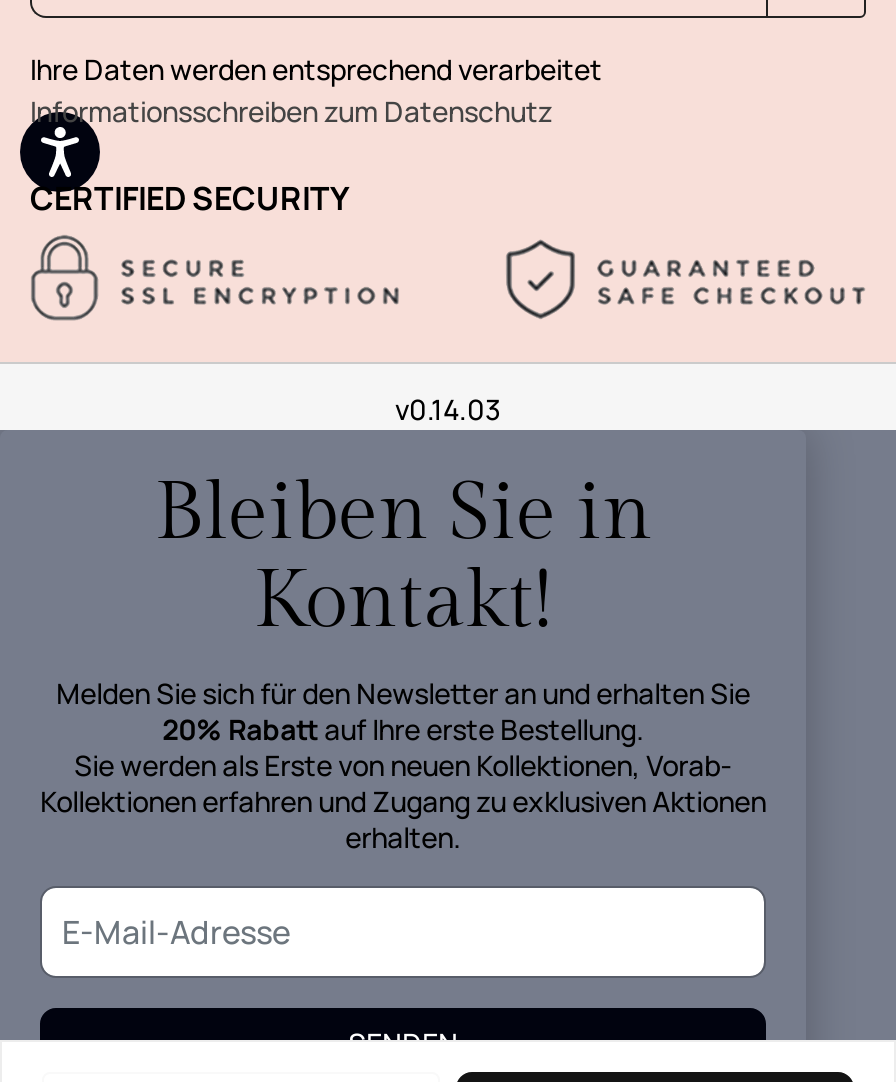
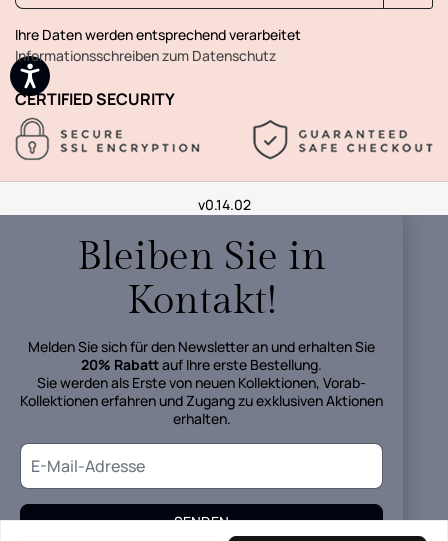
[395,390,501,428] v0.14.03 -> [197,195,250,214] v0.14.02

